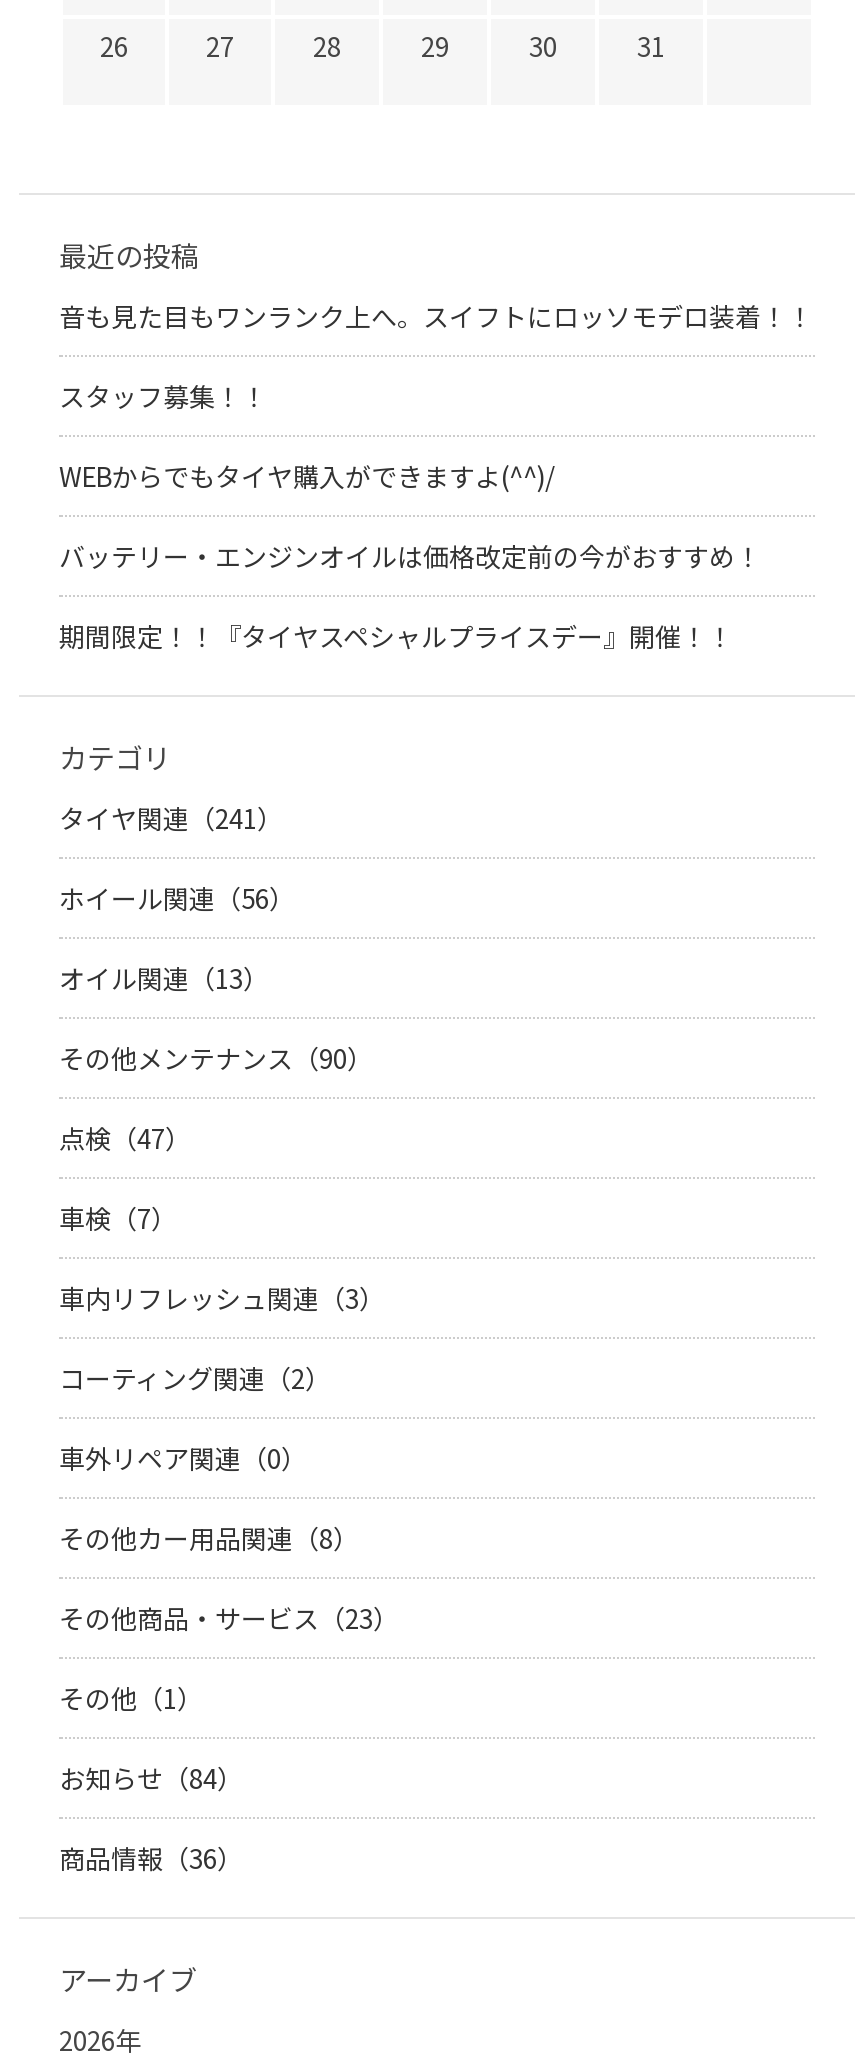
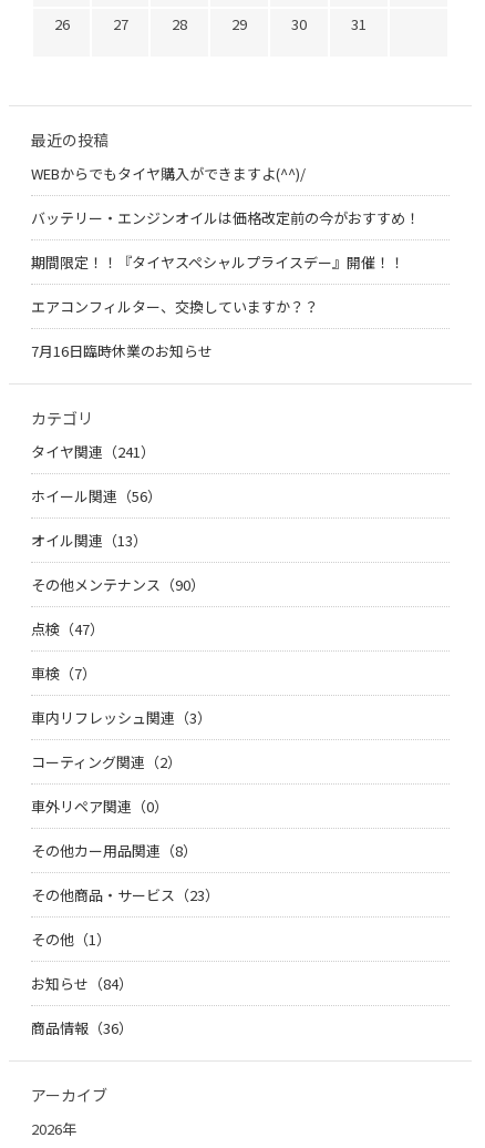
[59,297,813,415] 音も見た目もワンランク上へ。スイフトにロッソモデロ装着！！ | スタッフ募集！！ -> none
moved [59,457,761,655] -> [31,163,420,273]: WEBからでもタイヤ購入ができますよ(^^)/ | バッテリー・エンジンオイルは価格改定前の今がおすすめ！ | 期間限定！！『タイヤスペシャルプライスデー』開催！！
none -> [31,296,319,361] エアコンフィルター、交換していますか？？ | 7月16日臨時休業のお知らせ

